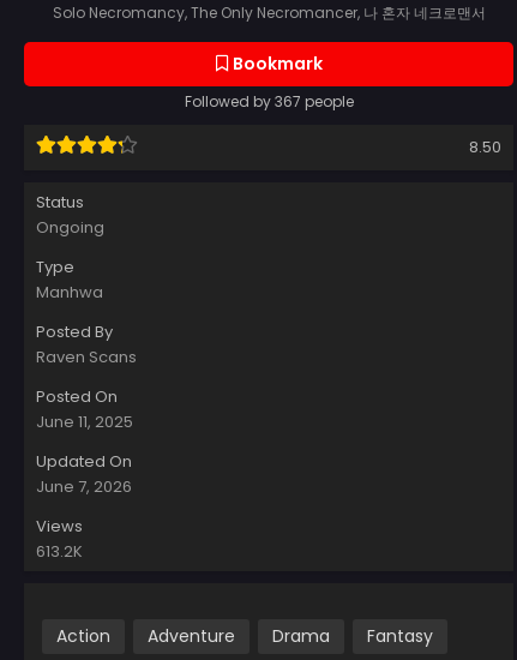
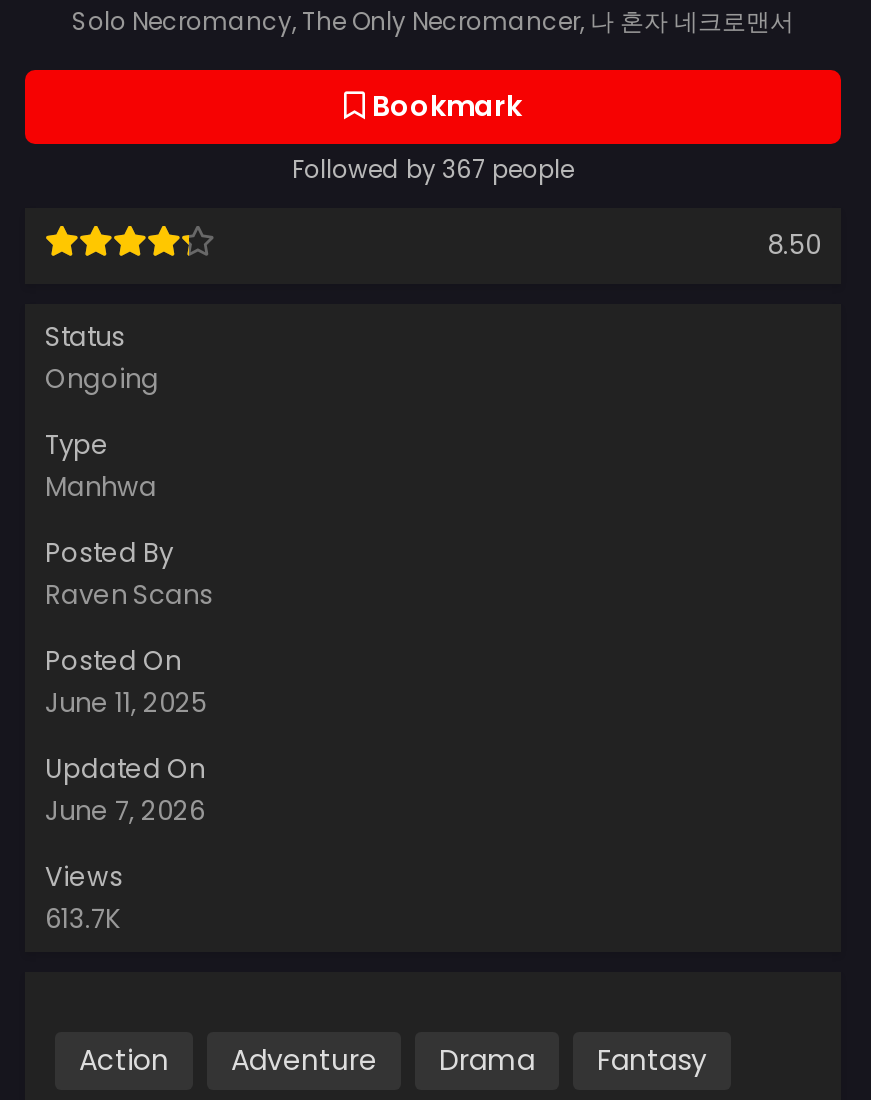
[36,540,83,563] 613.2K -> [45,901,121,939] 613.7K

